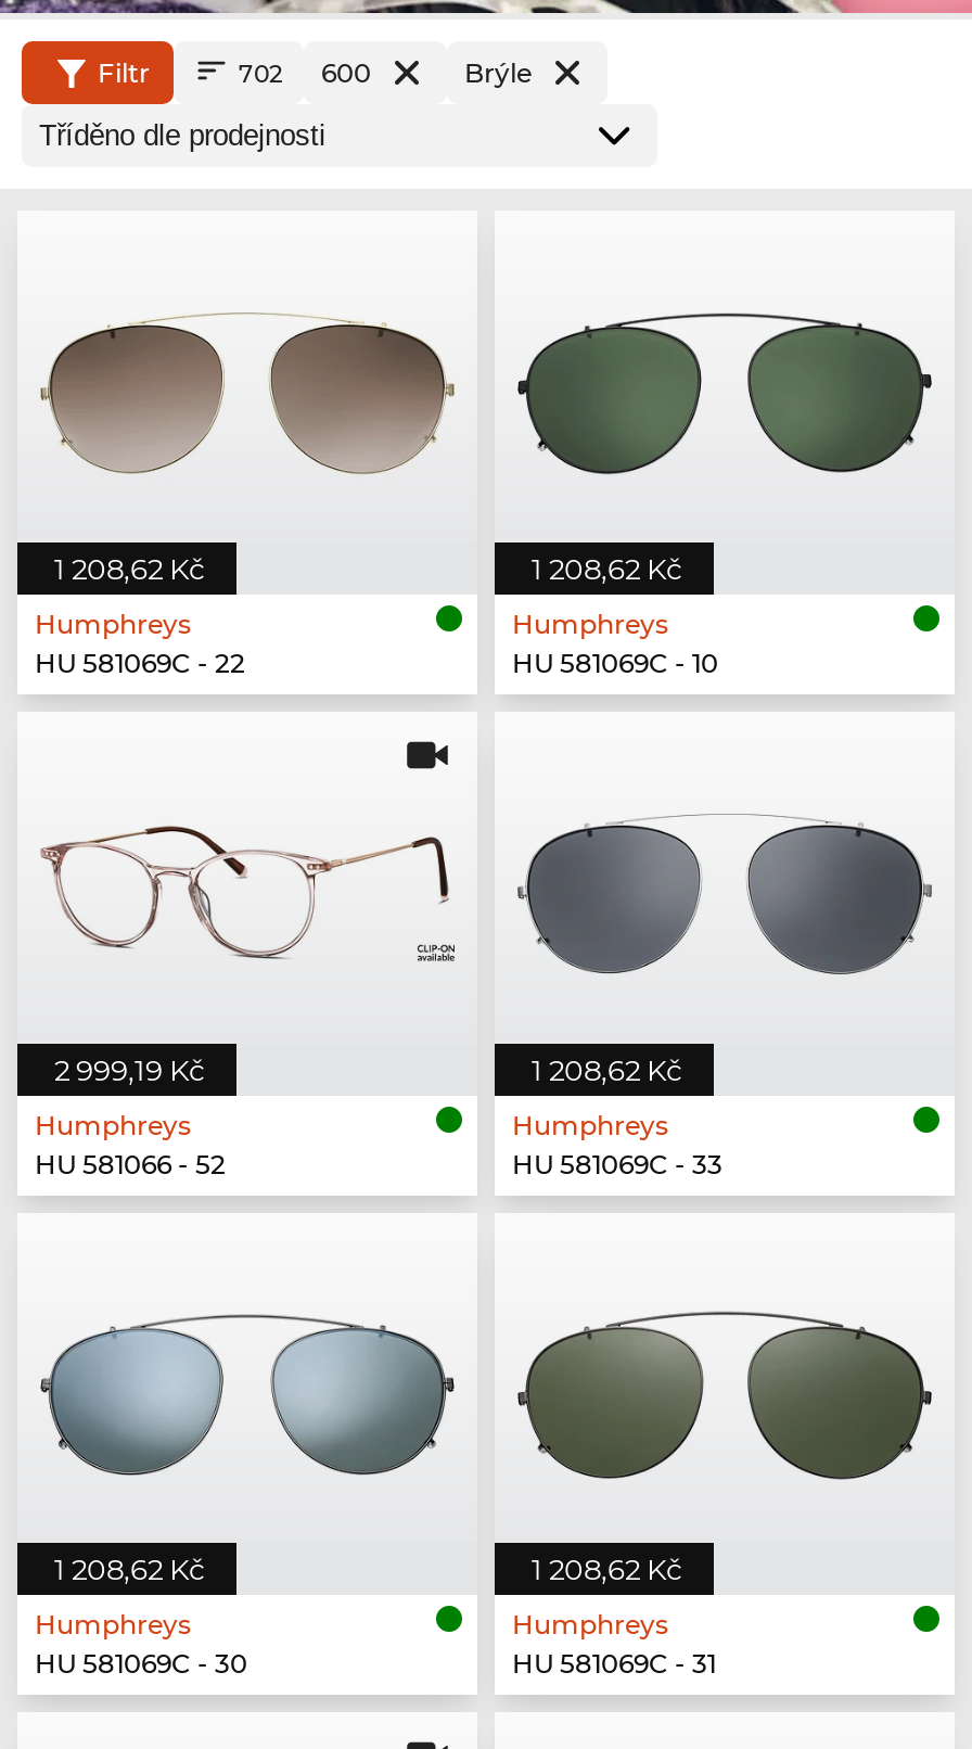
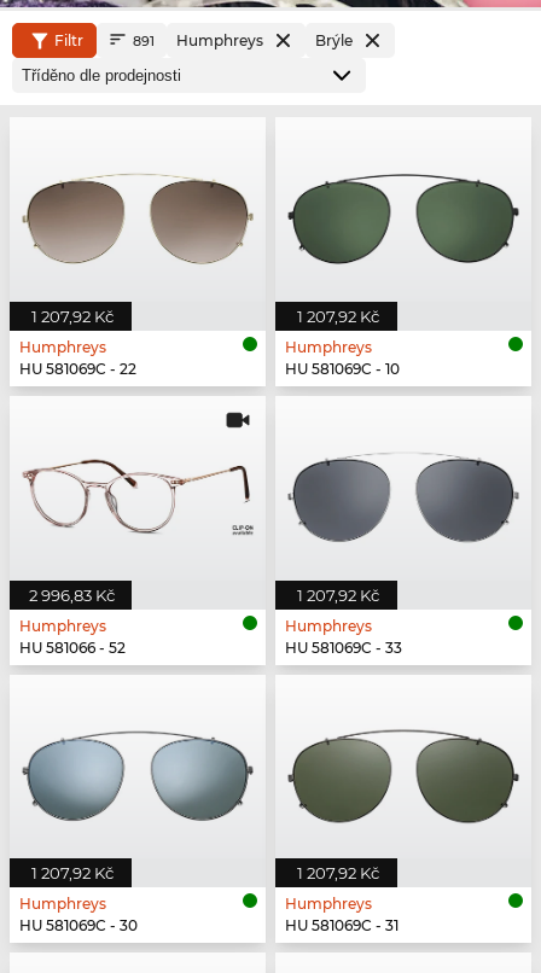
[239,56,371,89] 702 | 600 -> [133,31,263,49] 891 | Humphreys
[54,551,204,585] 1 208,62 Kč -> [31,306,114,326] 1 207,92 Kč
[532,551,681,585] 1 208,62 Kč -> [297,306,379,326] 1 207,92 Kč
[54,1052,204,1086] 2 999,19 Kč -> [29,585,115,604] 2 996,83 Kč
[532,1052,681,1086] 1 208,62 Kč -> [297,585,379,604] 1 207,92 Kč
[54,1552,204,1587] 1 208,62 Kč -> [31,864,114,883] 1 207,92 Kč
[532,1552,681,1587] 1 208,62 Kč -> [297,864,379,883] 1 207,92 Kč

